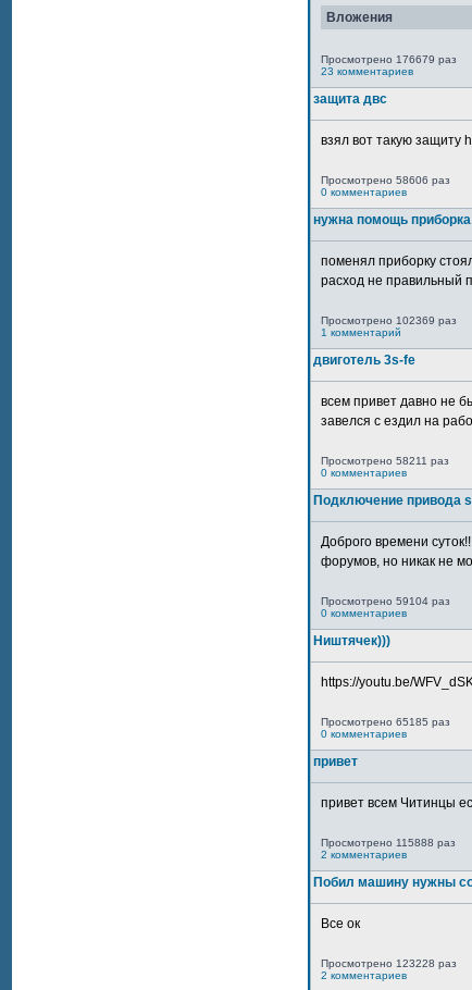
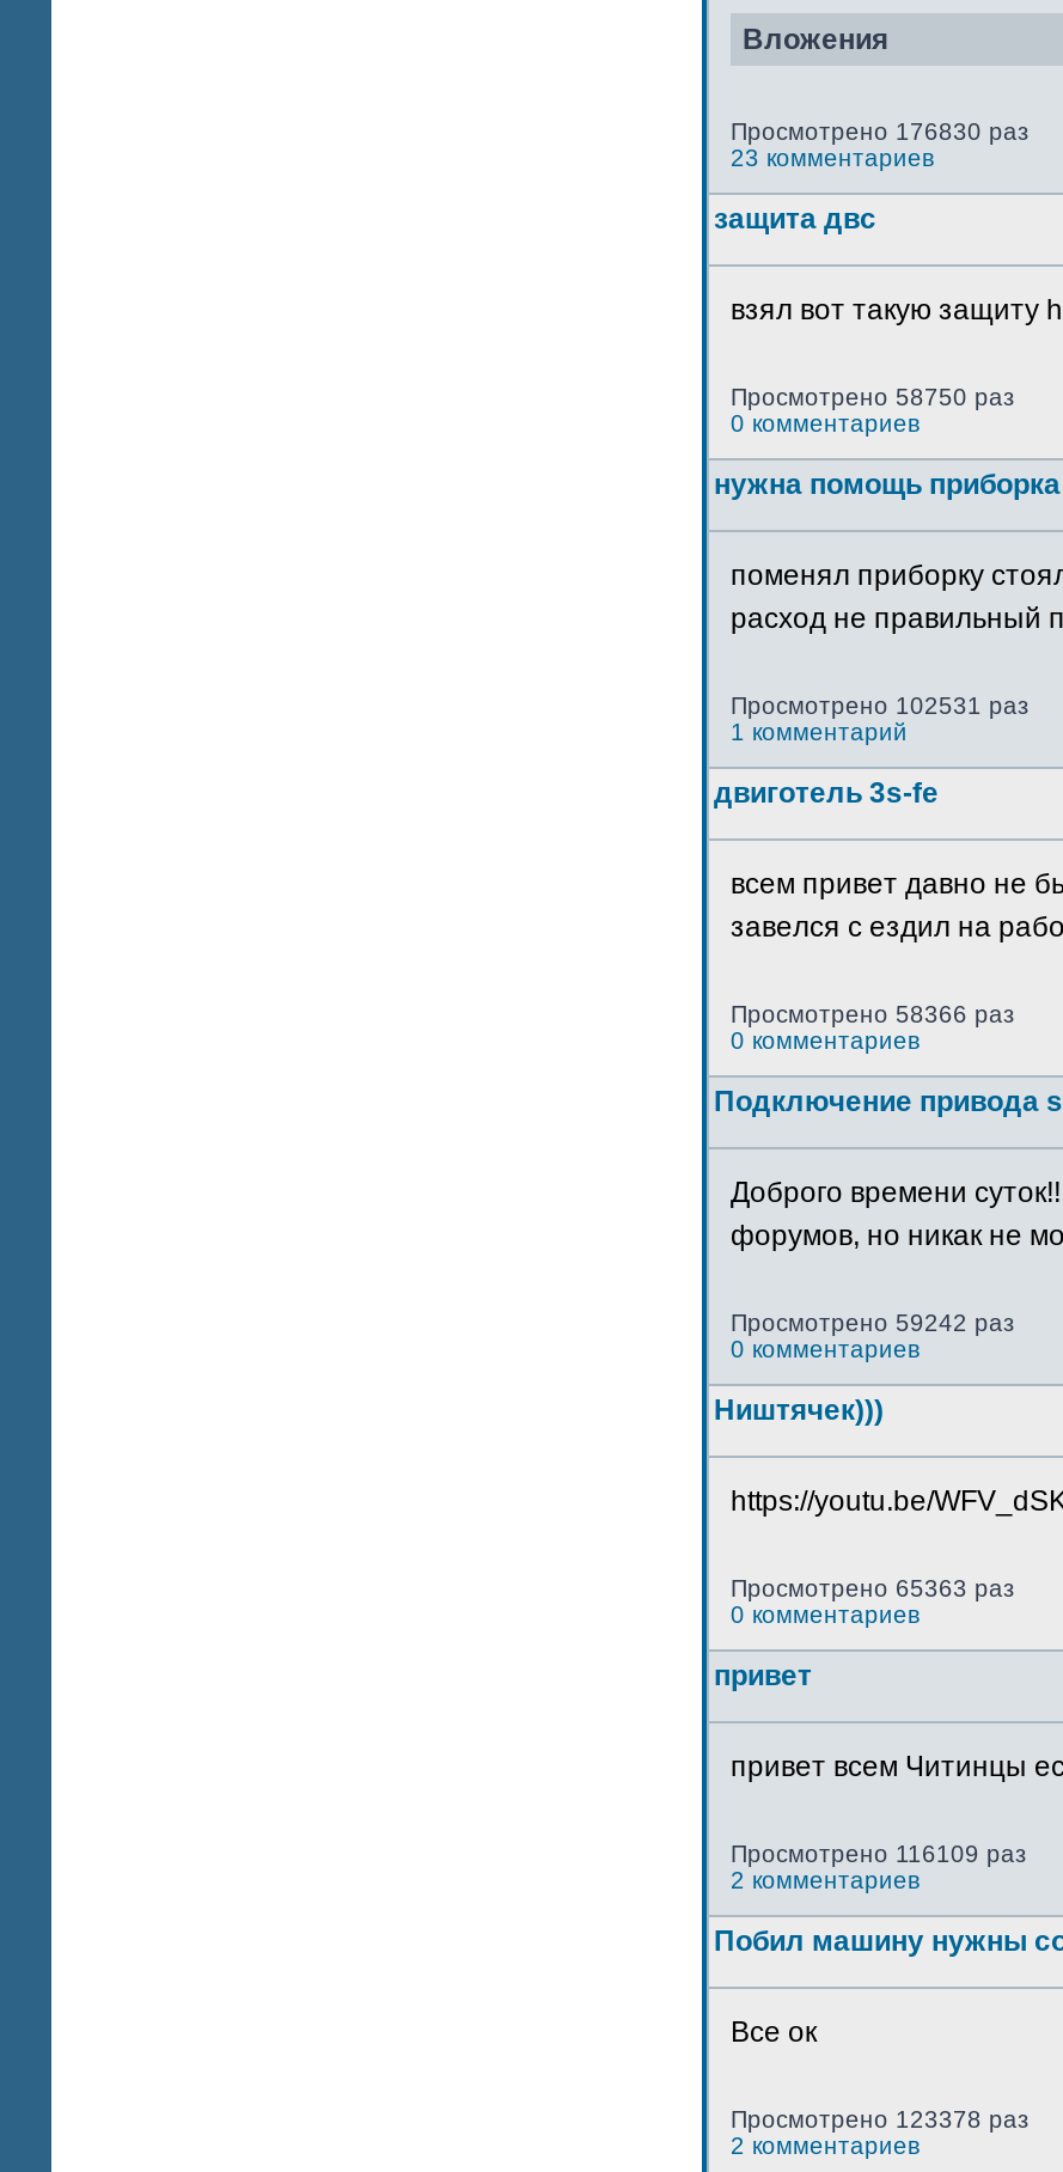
[321,53,457,65] Просмотрено 176679 раз -> [731,118,1030,145] Просмотрено 176830 раз
[321,174,450,186] Просмотрено 58606 раз -> [731,384,1015,410] Просмотрено 58750 раз
[321,314,457,326] Просмотрено 102369 раз -> [731,693,1030,719] Просмотрено 102531 раз
[321,455,449,467] Просмотрено 58211 раз -> [731,1001,1015,1027] Просмотрено 58366 раз
[321,595,450,607] Просмотрено 59104 раз -> [731,1310,1015,1336] Просмотрено 59242 раз
[321,716,450,728] Просмотрено 65185 раз -> [731,1575,1015,1601] Просмотрено 65363 раз
[321,837,456,849] Просмотрено 115888 раз -> [731,1841,1027,1867] Просмотрено 116109 раз
[321,957,457,969] Просмотрено 123228 раз -> [731,2106,1030,2133] Просмотрено 123378 раз

